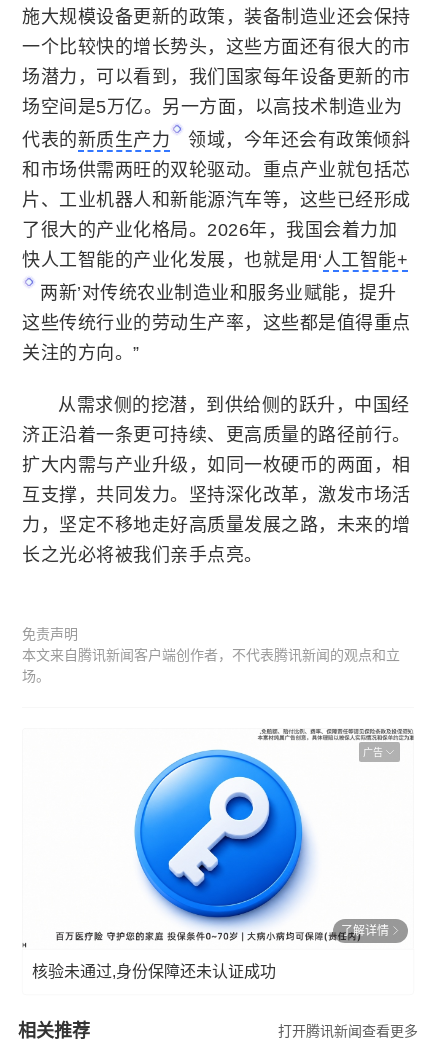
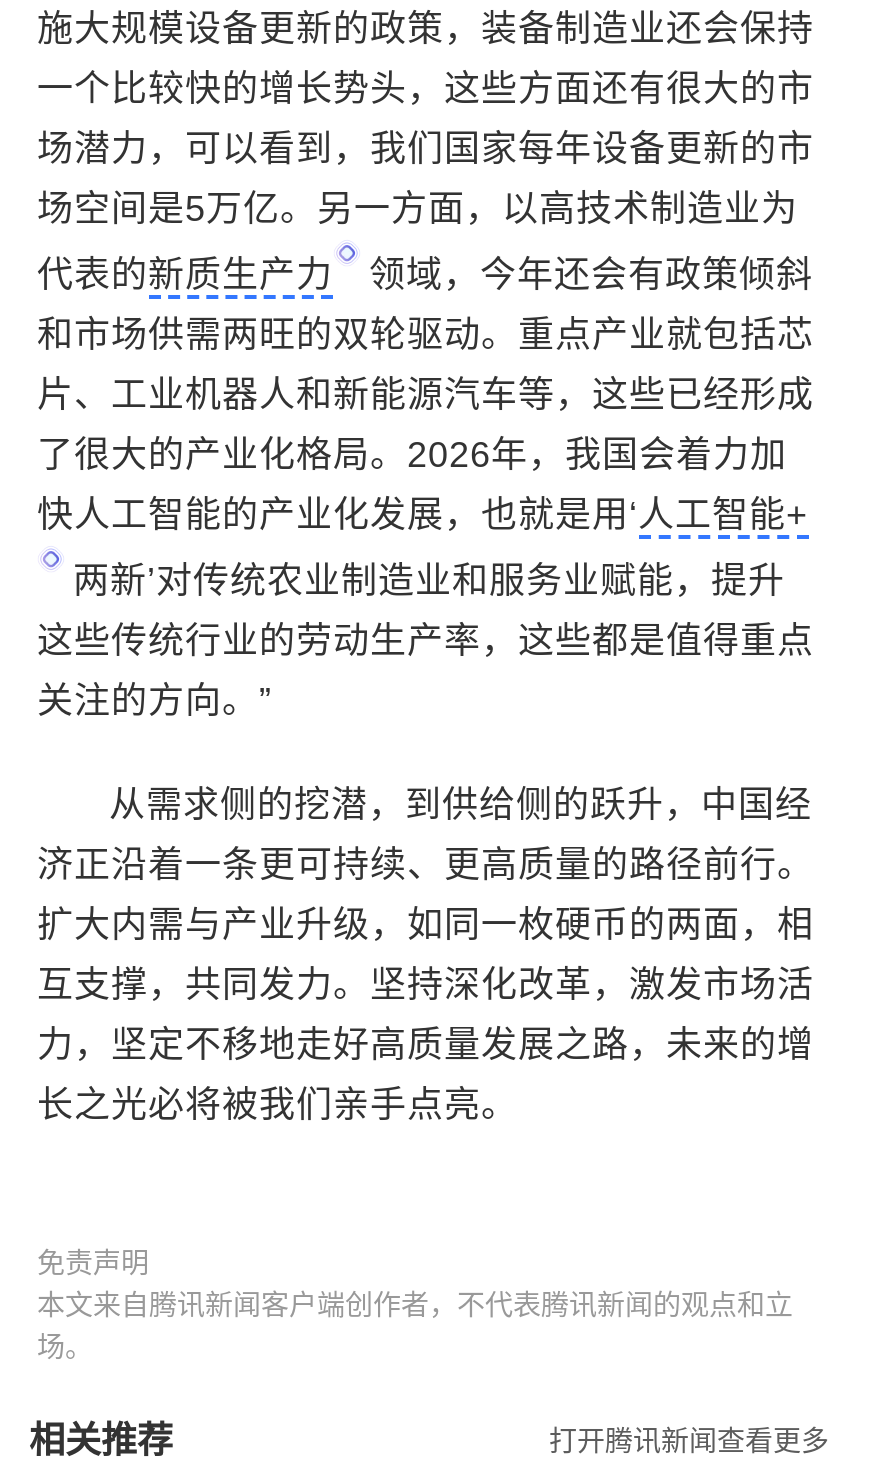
[56,713,414,942] [image] | 广告 -> none
[32,923,389,979] 了解详情 | 核验未通过,身份保障还未认证成功 -> none

